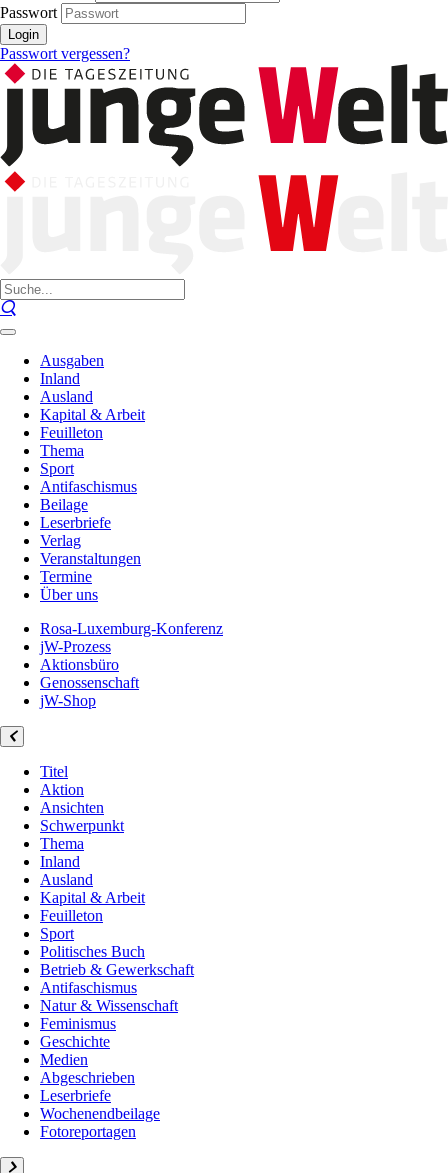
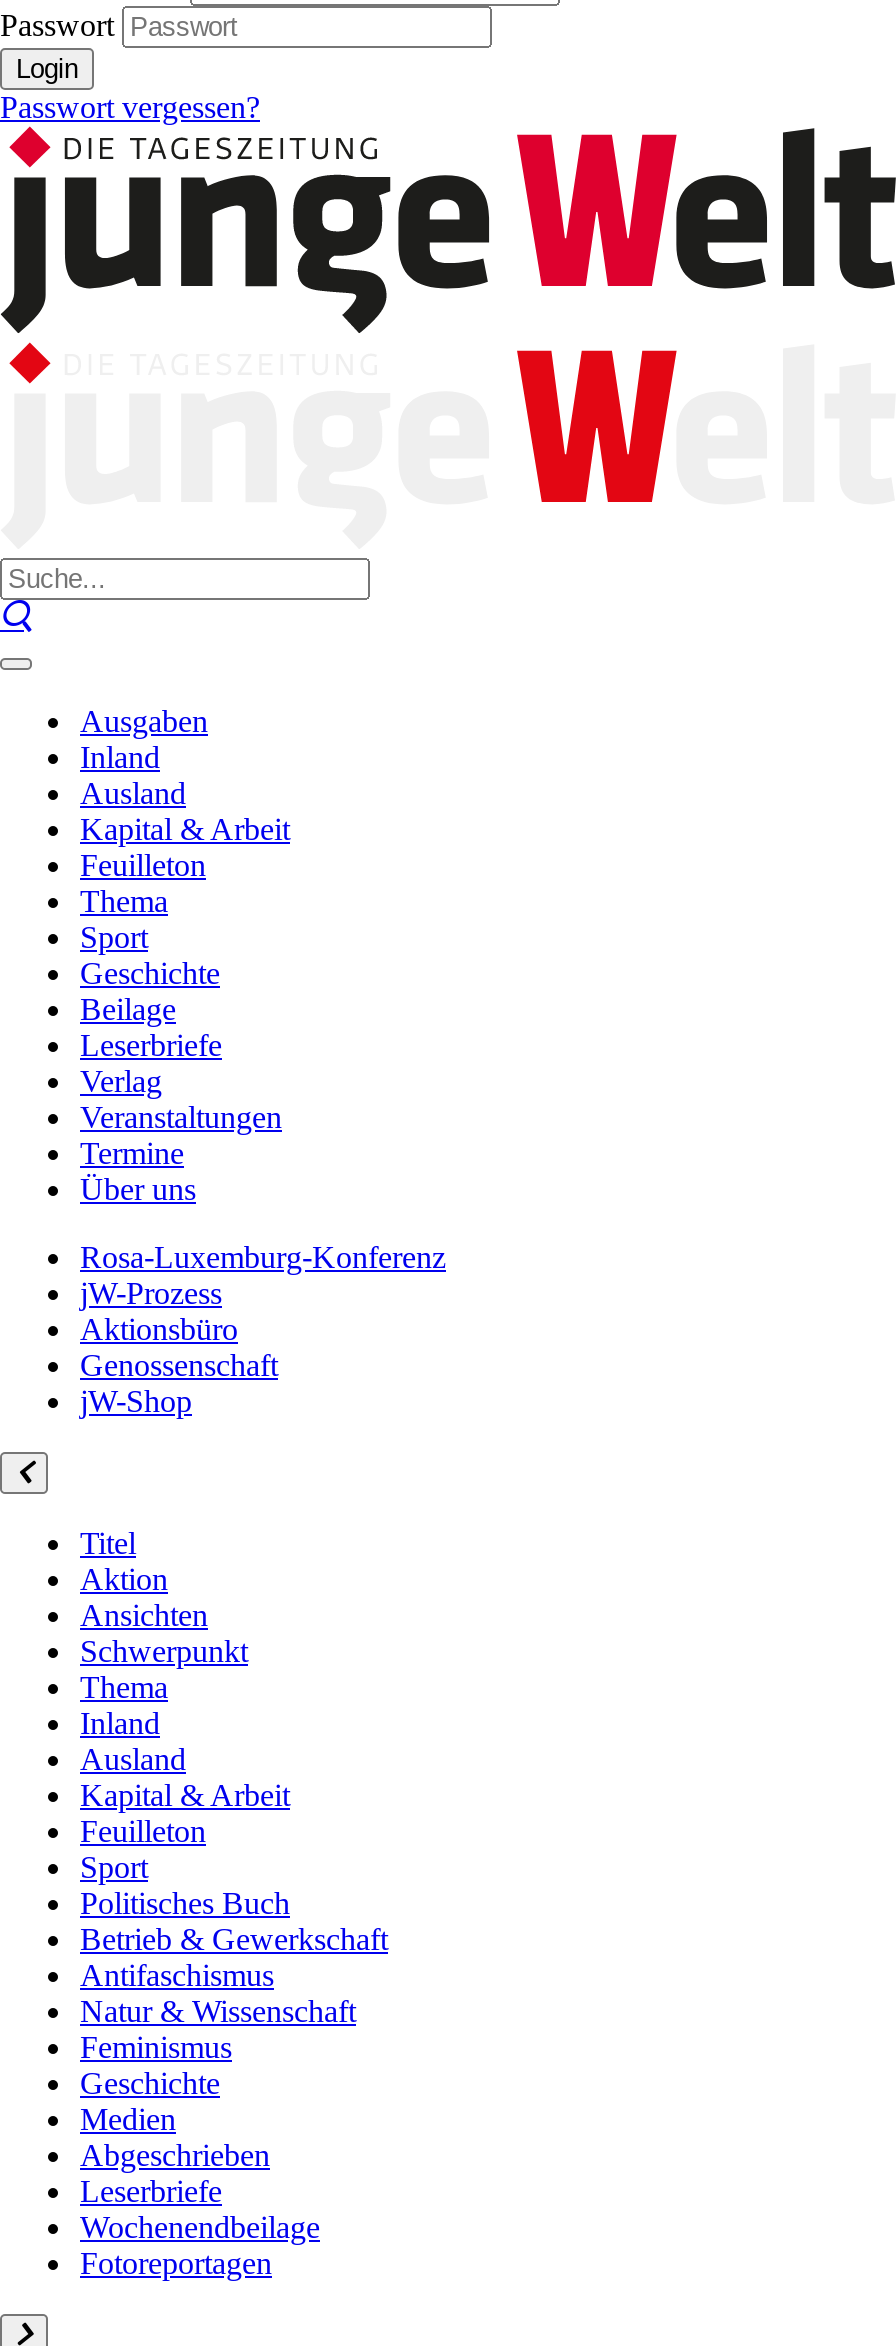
[40,478,137,495] Antifaschismus -> [80,956,220,990] Geschichte

